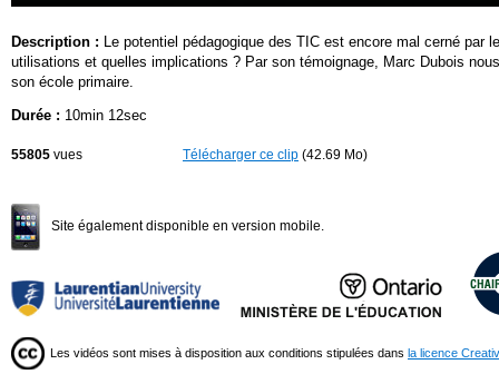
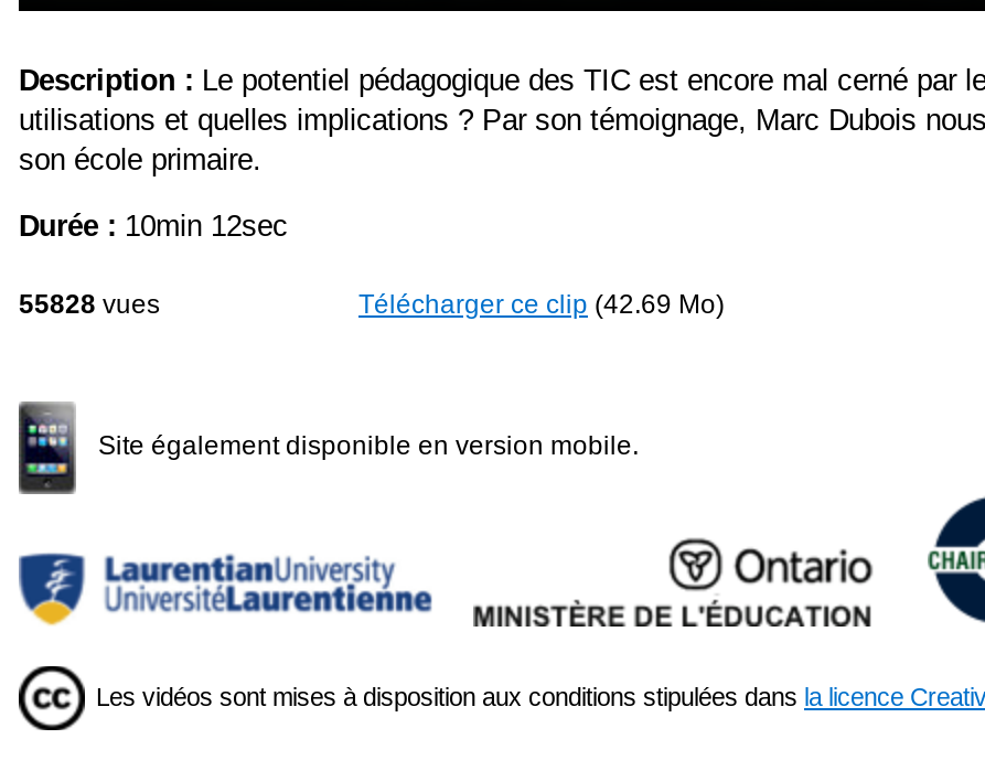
[11,147,82,162] 55805 vues -> [19,289,160,319] 55828 vues

